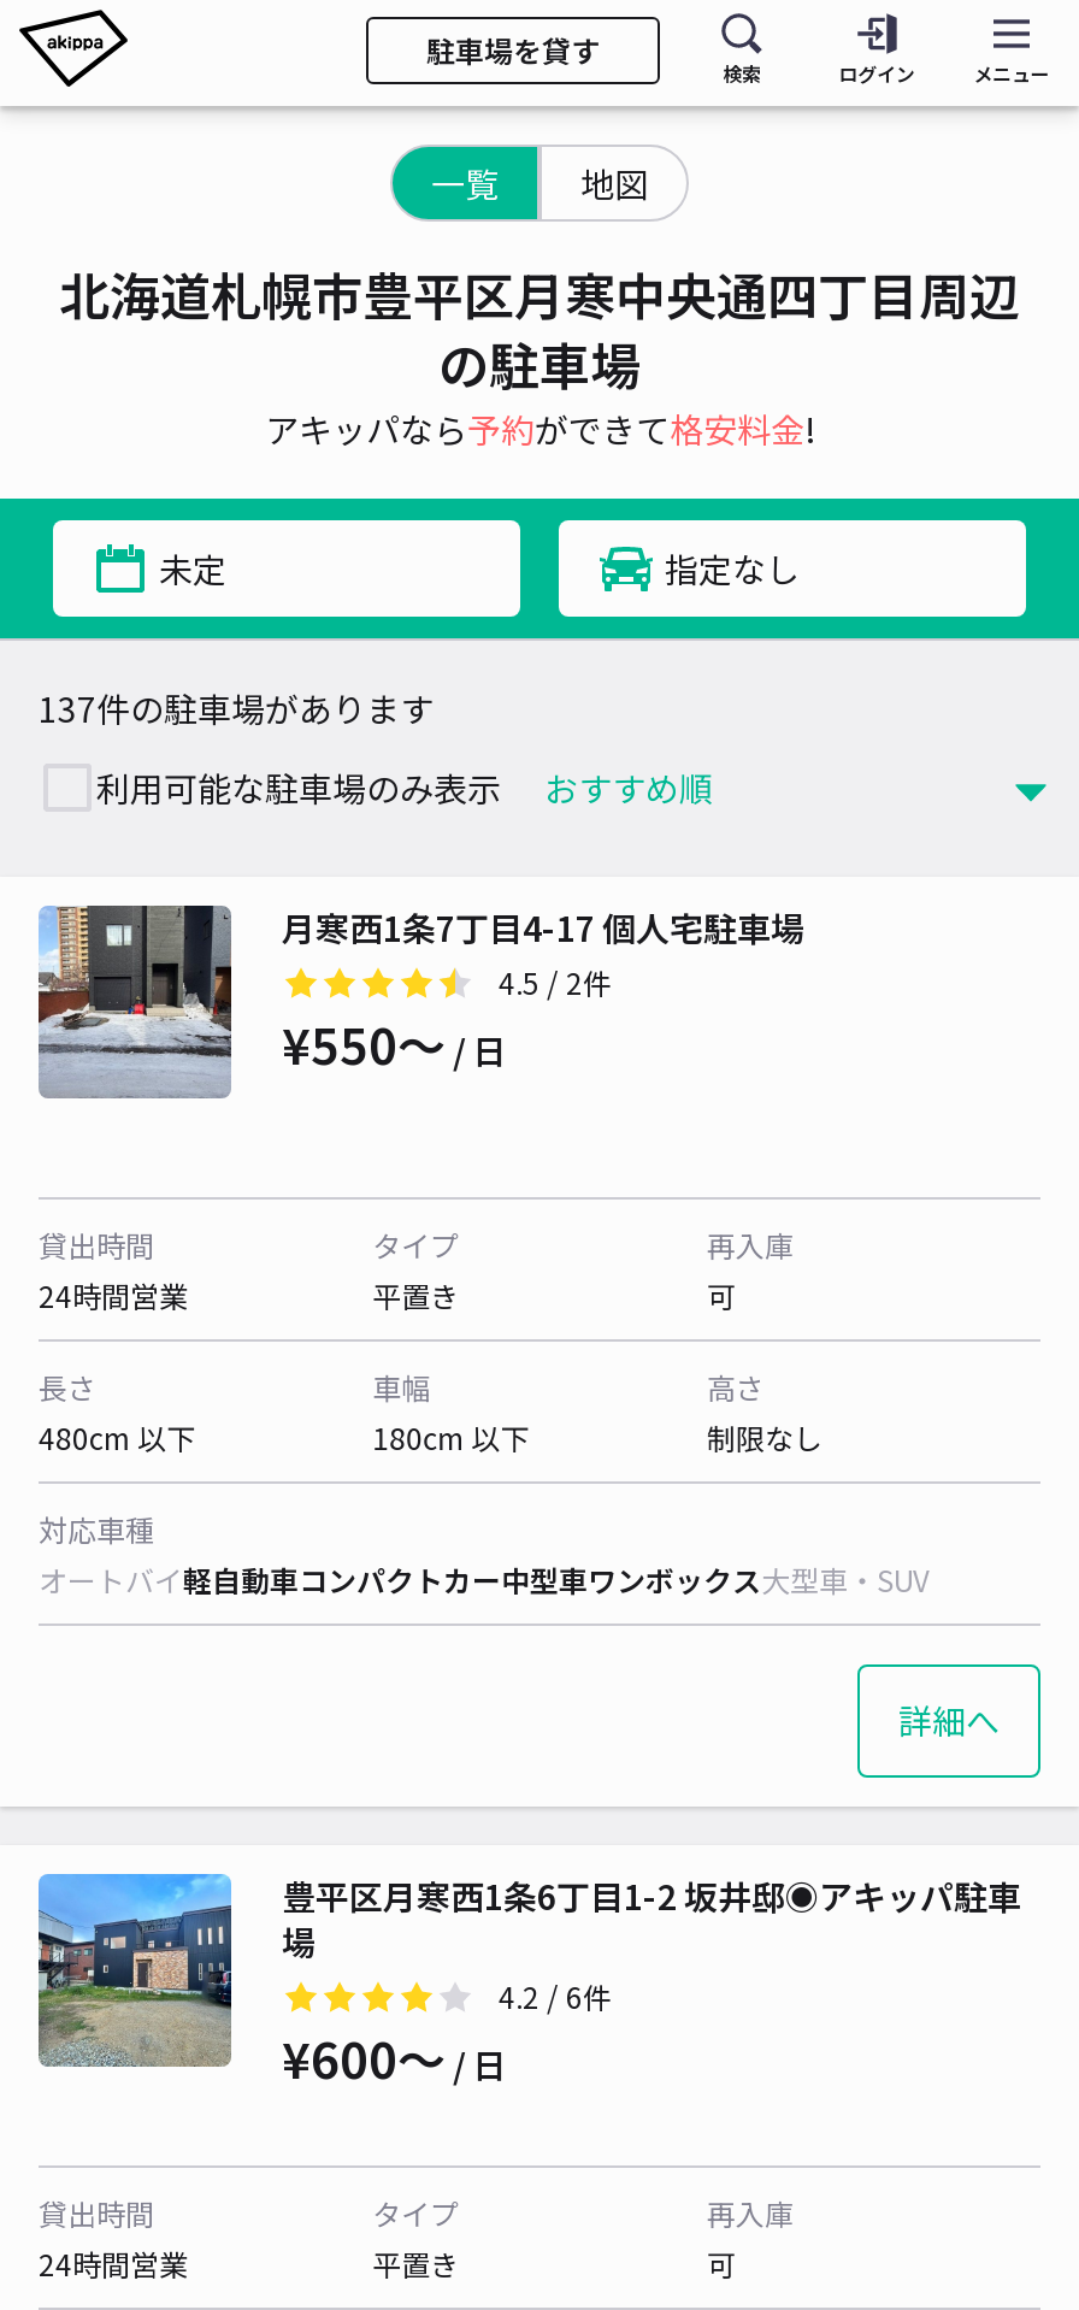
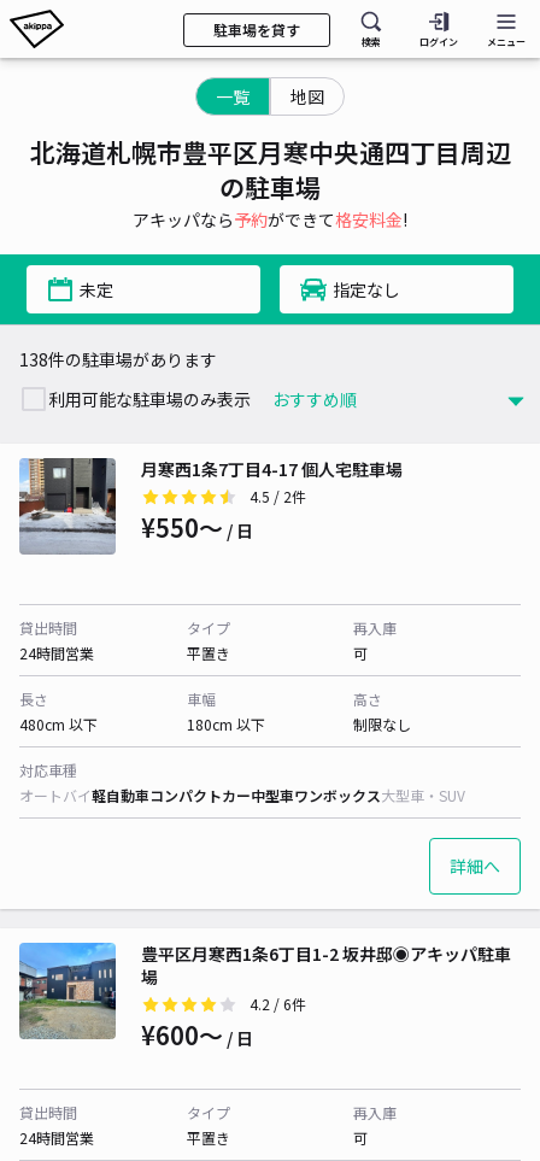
[39,684,434,732] 137件の駐車場があります -> [19,347,217,371] 138件の駐車場があります

